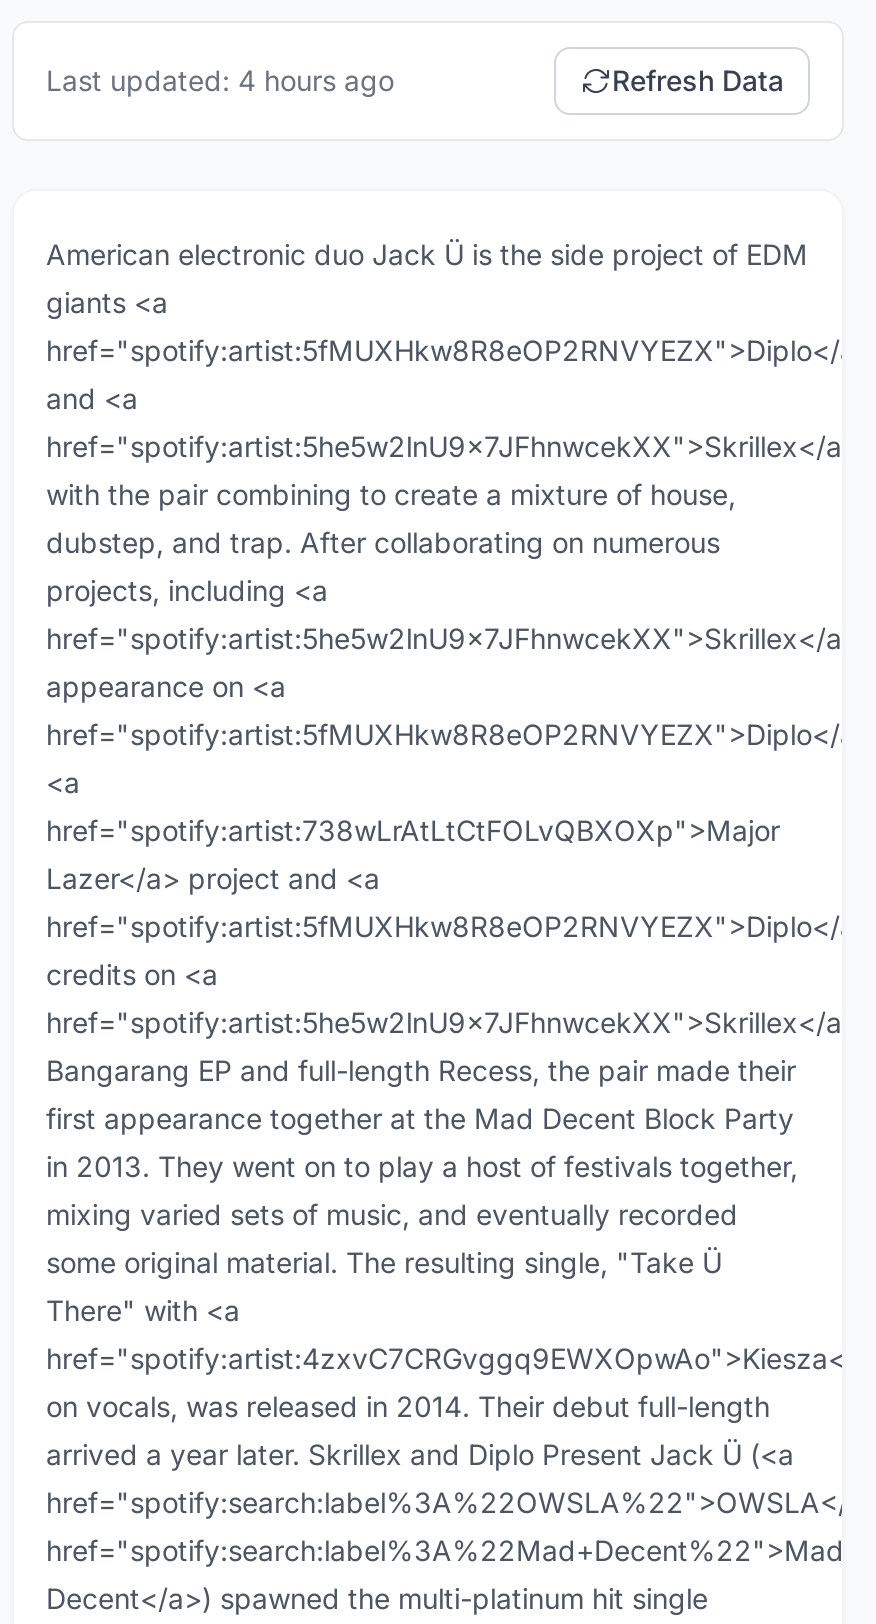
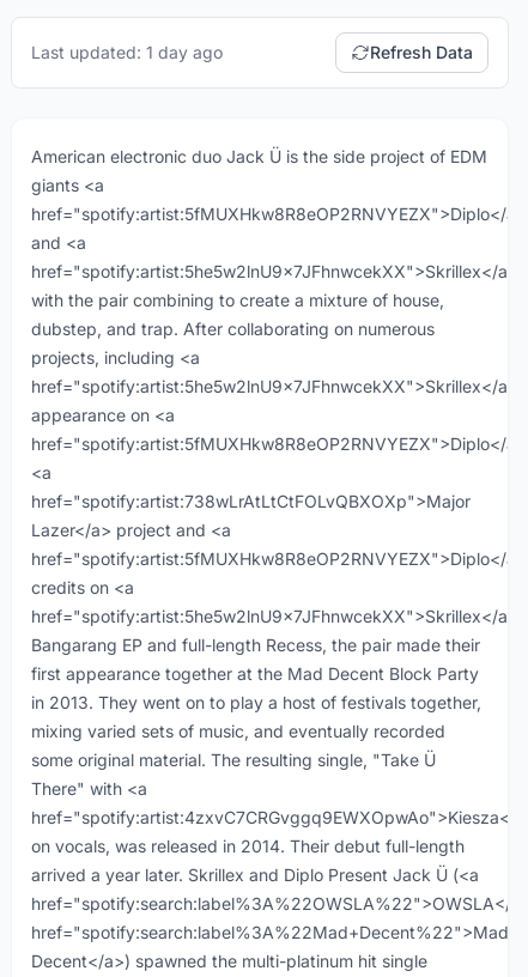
[46,63,394,97] Last updated: 4 hours ago -> [31,42,223,62] Last updated: 1 day ago

